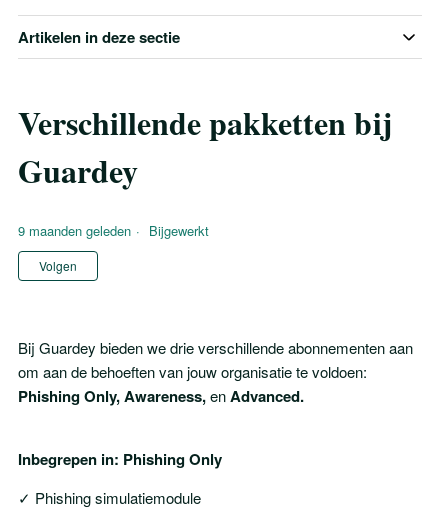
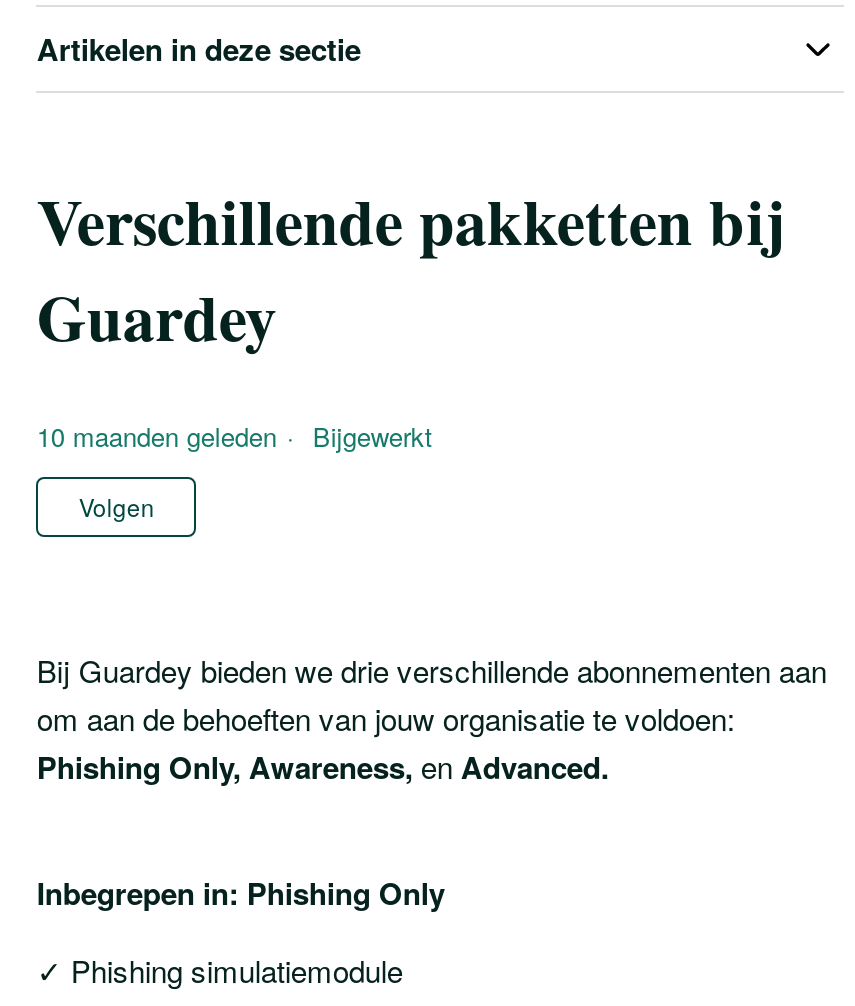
[18,220,131,239] 9 maanden geleden -> [37,416,277,454] 10 maanden geleden

